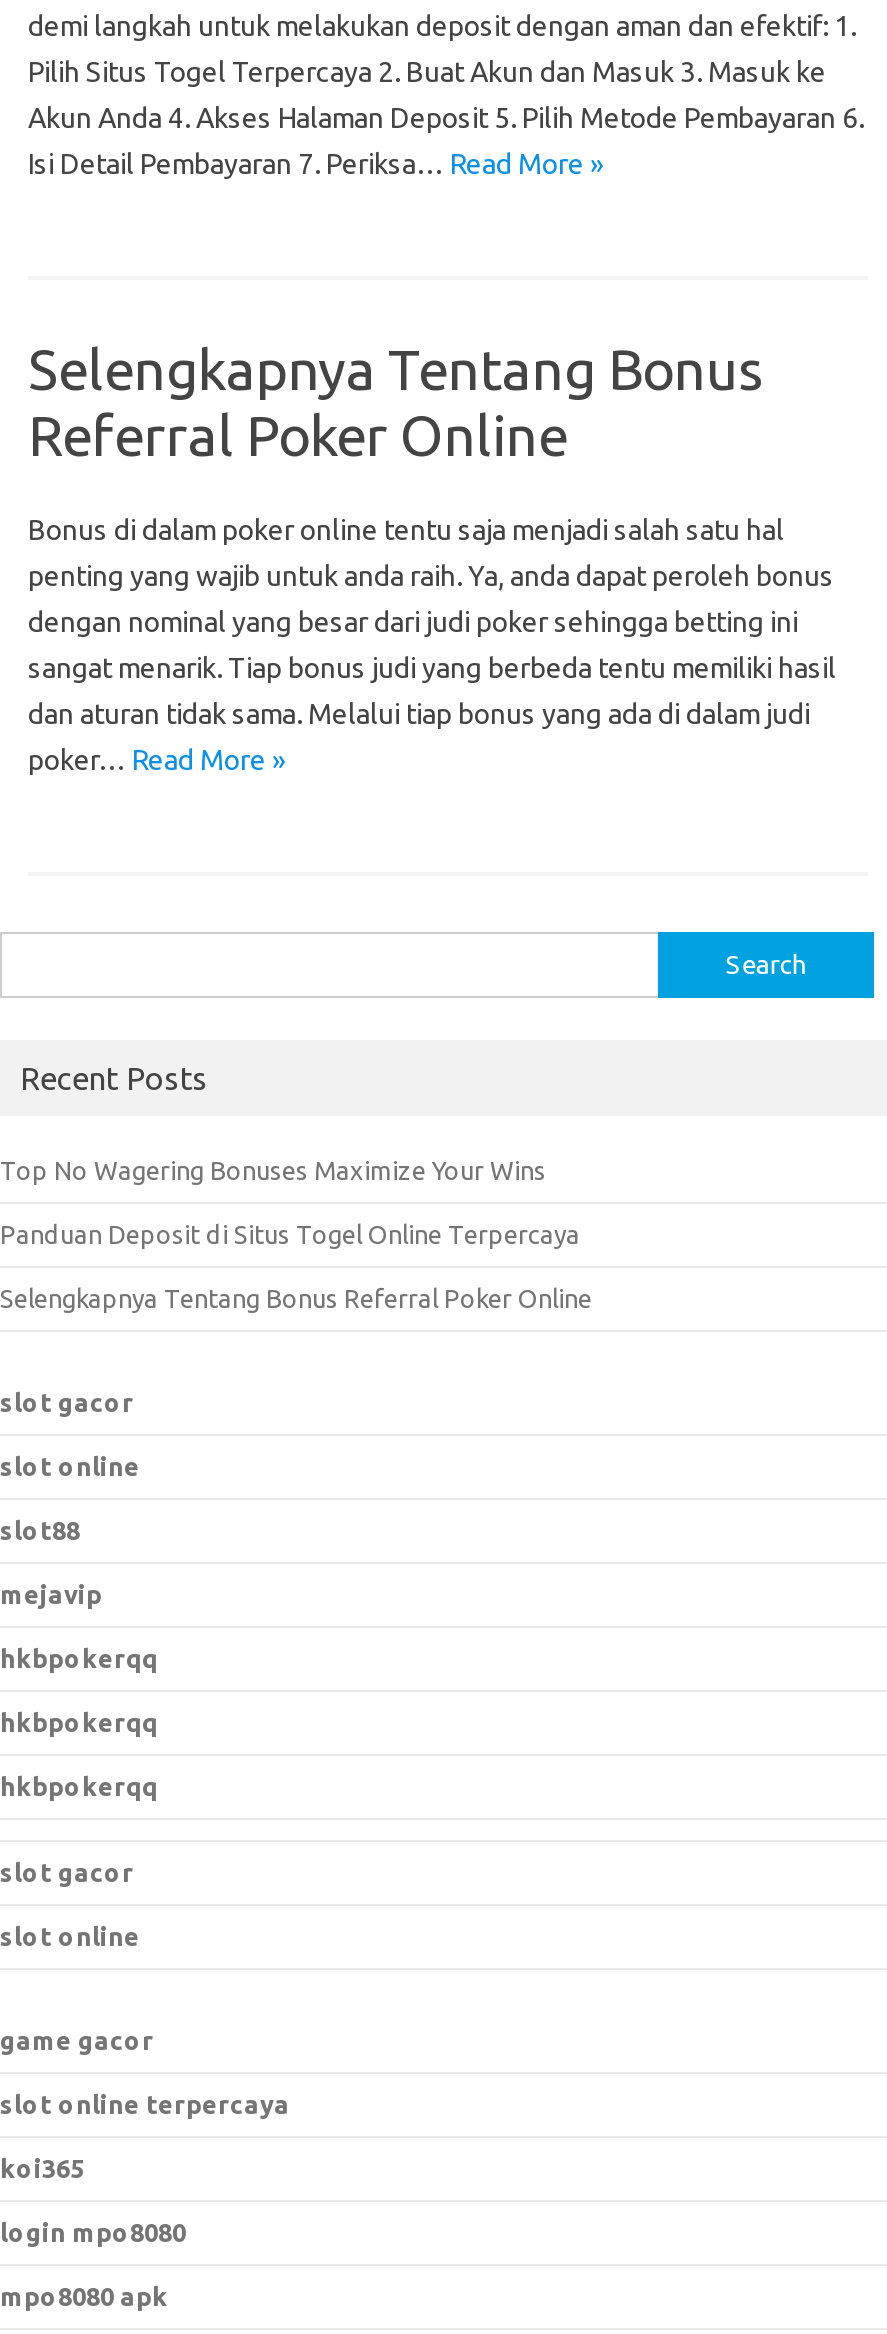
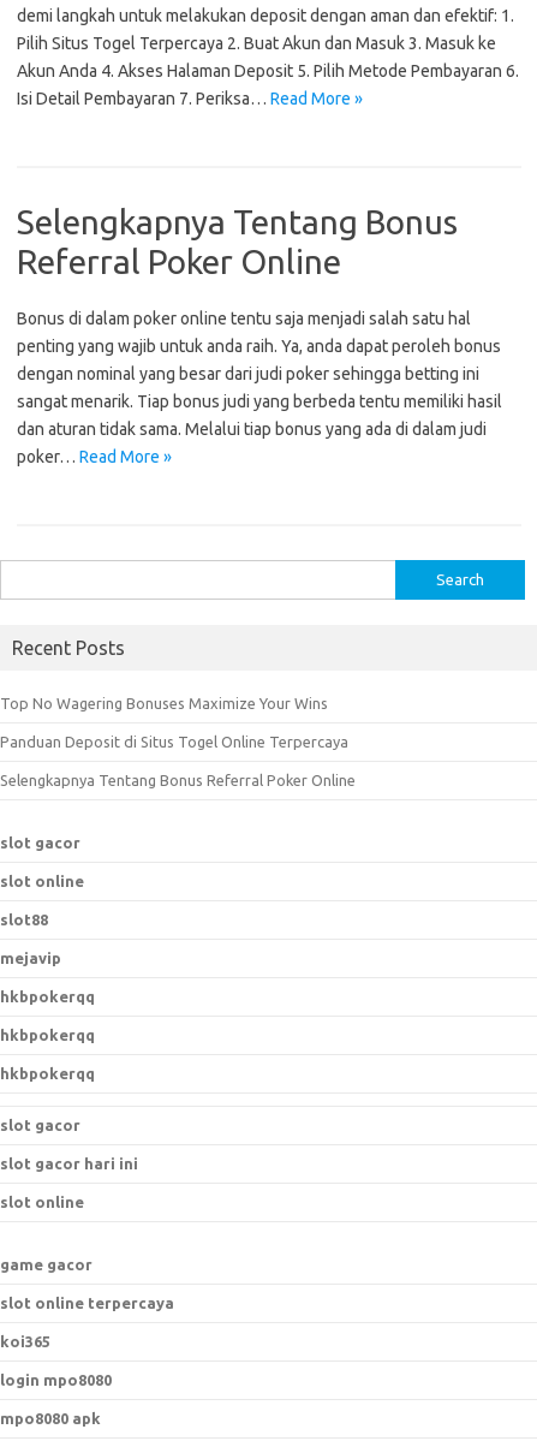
none -> [0,1155,138,1172] slot gacor hari ini

